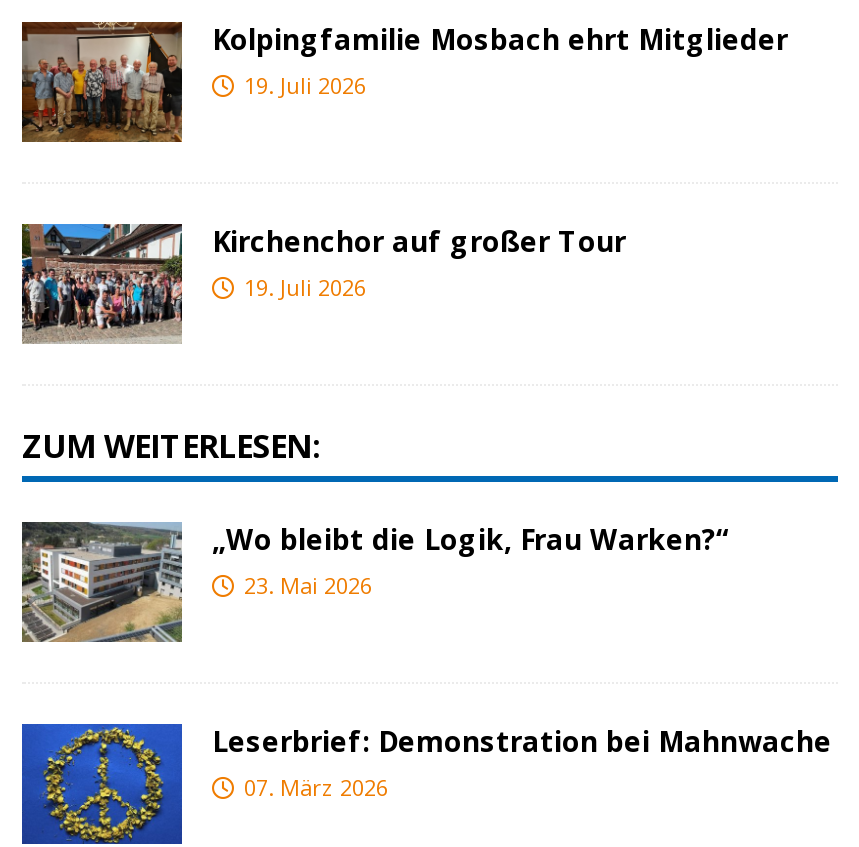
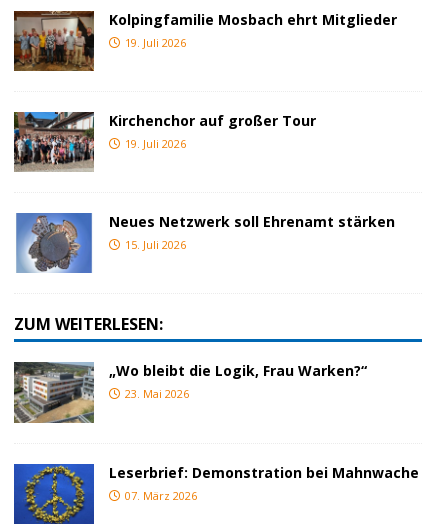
none -> [14,212,395,274] [image] | Neues Netzwerk soll Ehrenamt stärken | 15. Juli 2026

